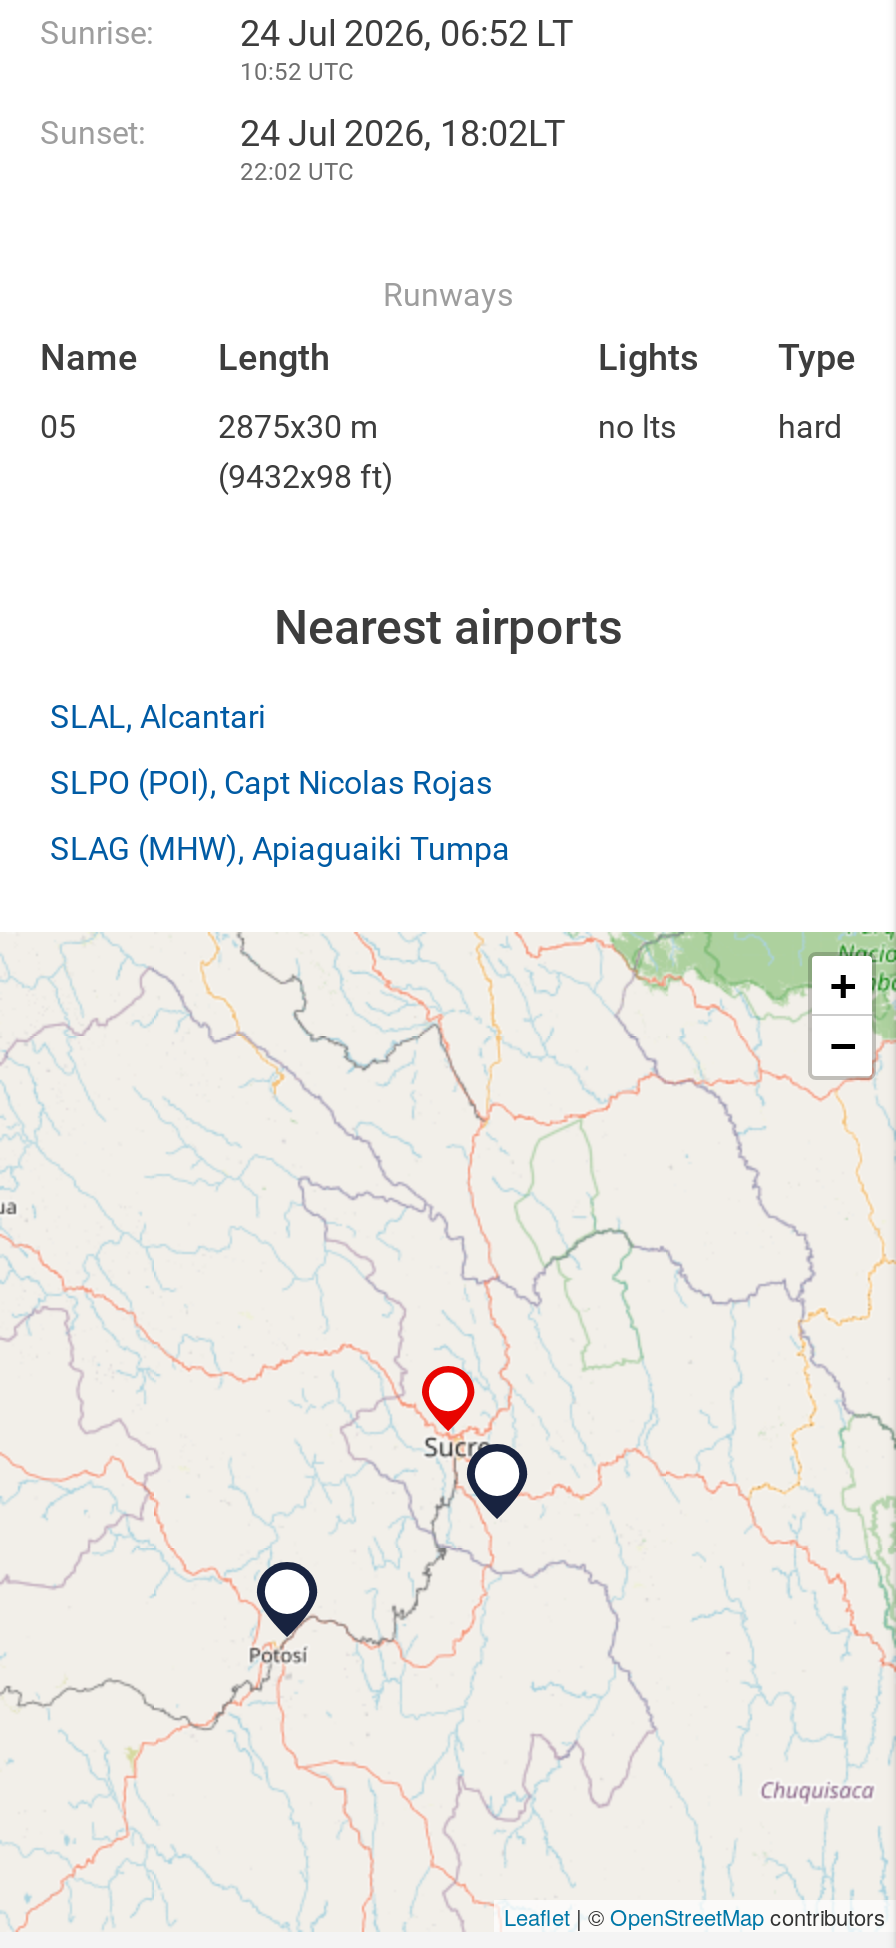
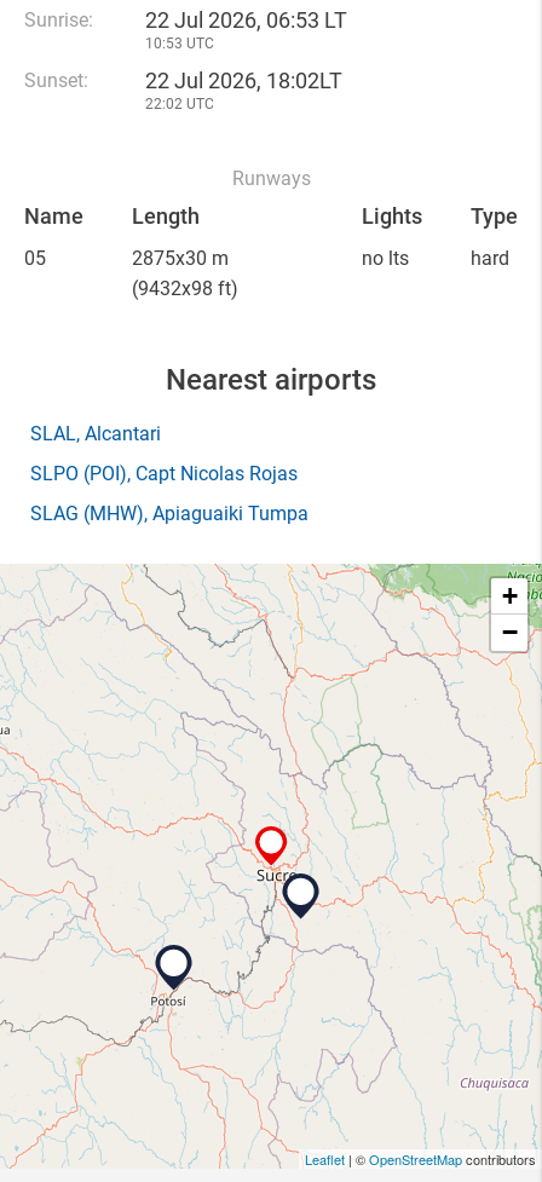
[240,12,574,54] 24 Jul 2026, 06:52 LT -> [145,7,347,33] 22 Jul 2026, 06:53 LT
[240,58,354,86] 10:52 UTC -> [145,35,214,52] 10:53 UTC
[240,112,566,154] 24 Jul 2026, 18:02LT -> [145,68,342,93] 22 Jul 2026, 18:02LT

